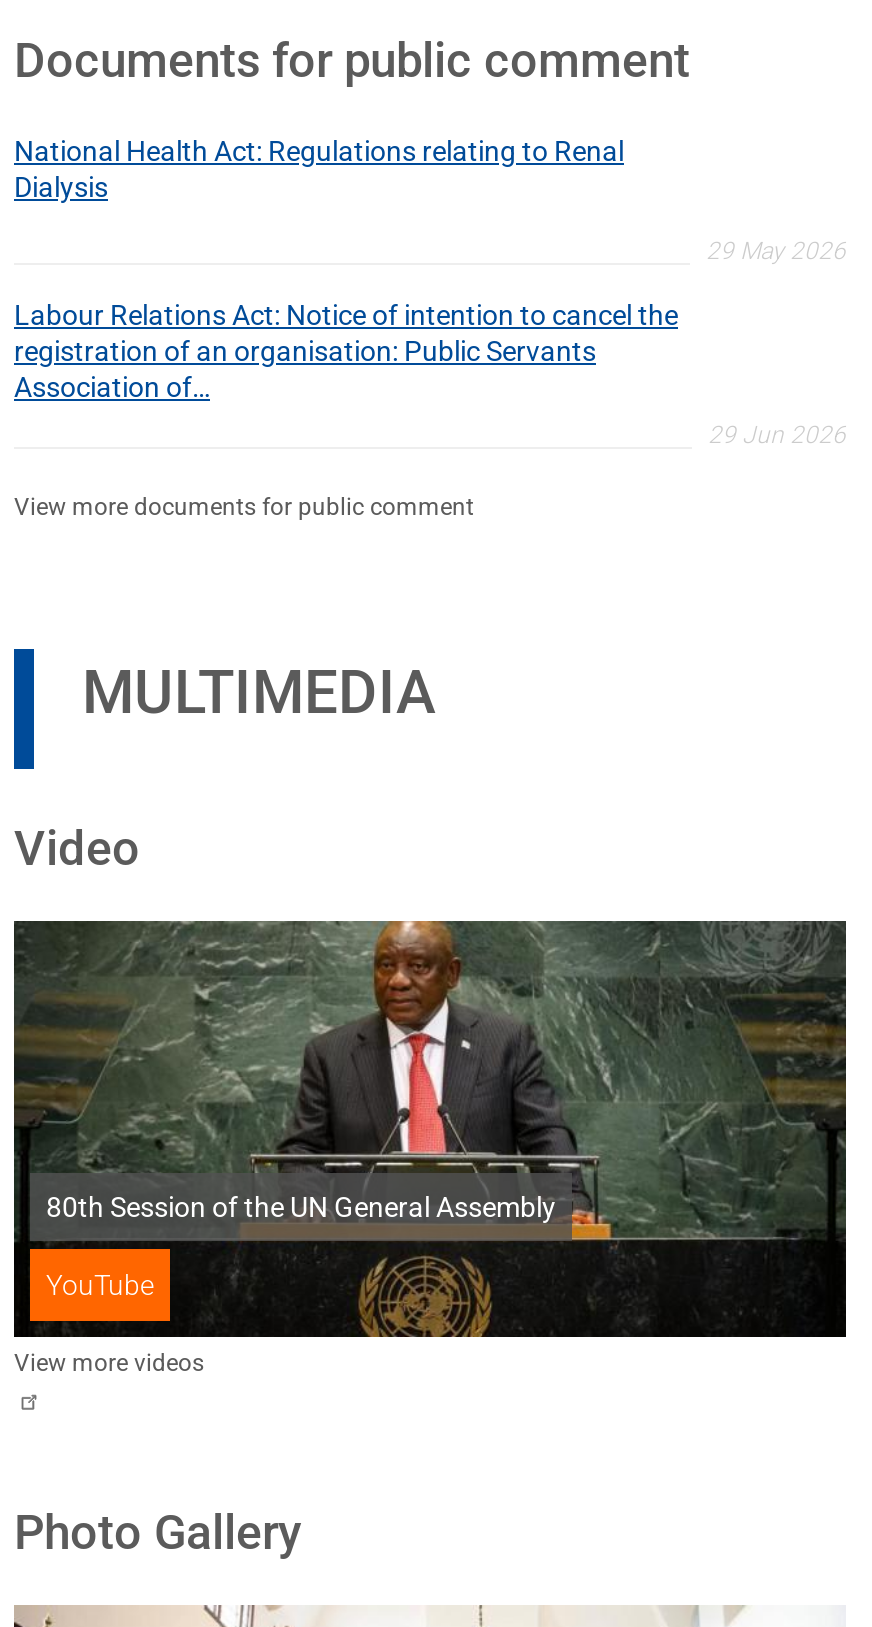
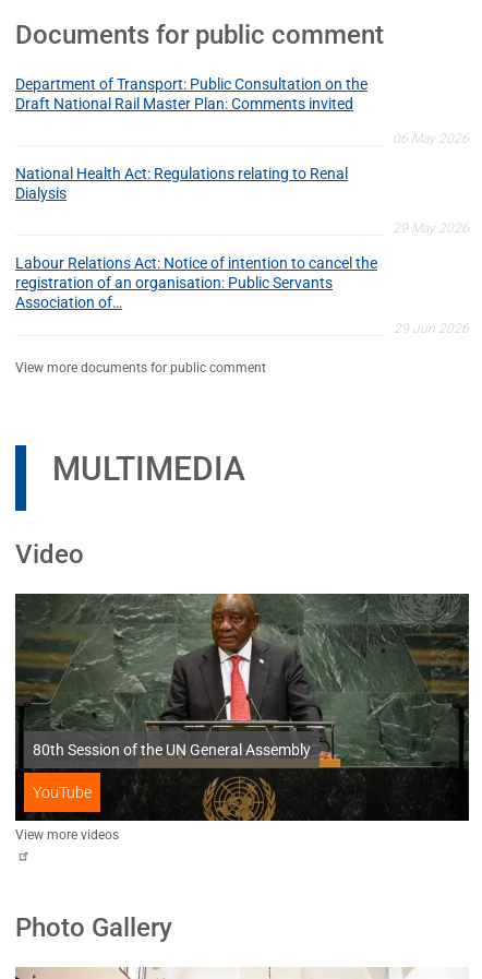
none -> [15,76,469,147] Department of Transport: Public Consultation on the | Draft National Rail Master Plan: Comments invited | 06 May 2026

